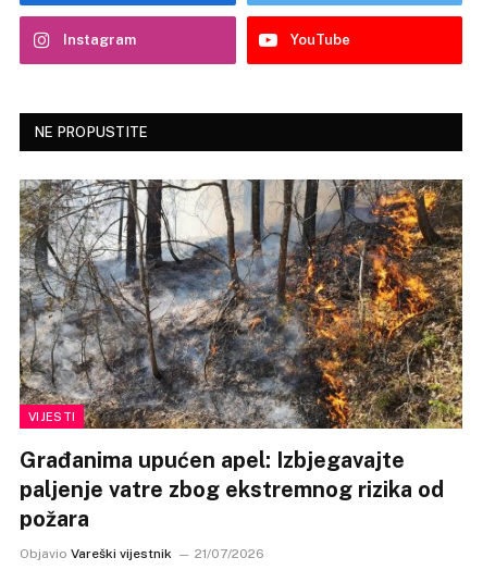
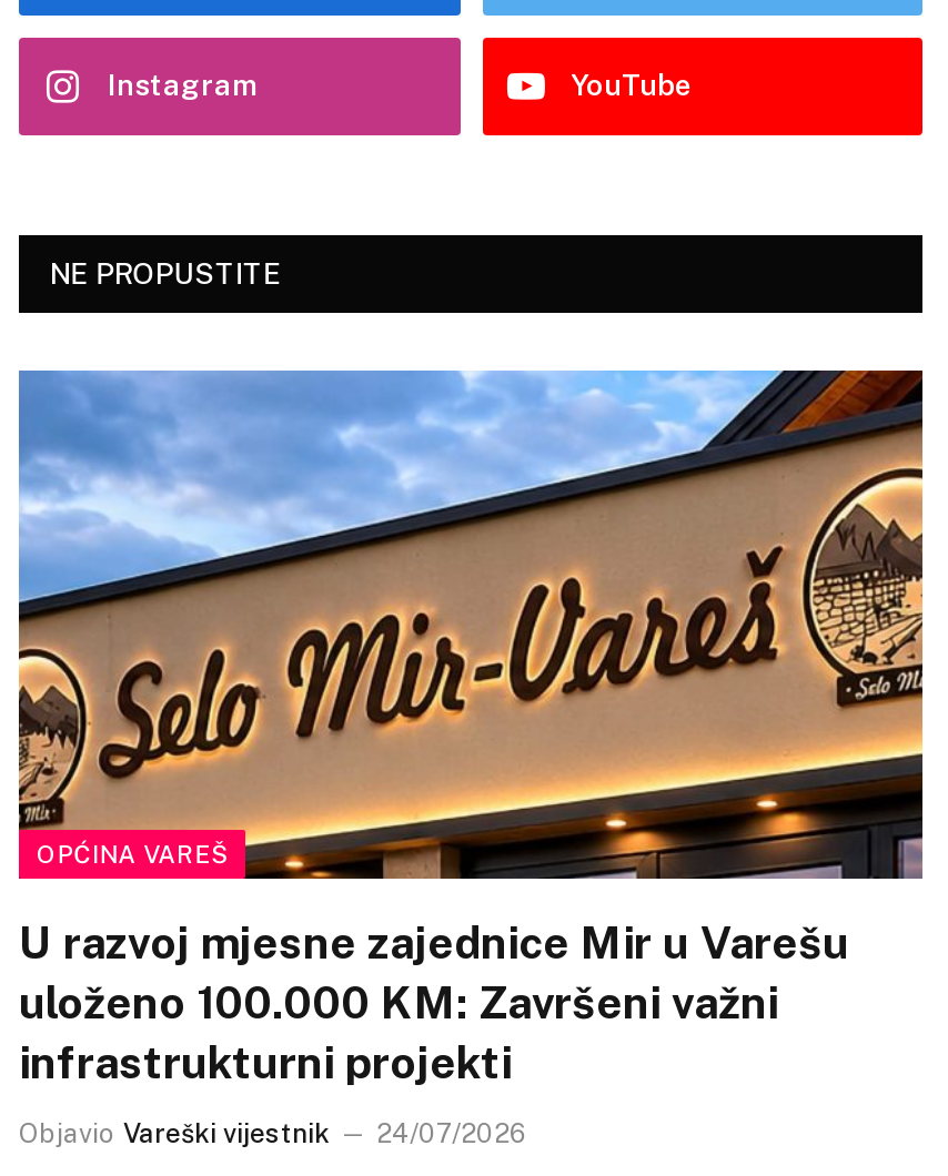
[18,178,463,430] [image] | VIJESTI -> [17,368,925,881] [image] | OPĆINA VAREŠ
[20,447,444,531] Građanima upućen apel: Izbjegavajte | paljenje vatre zbog ekstremnog rizika od | požara -> [19,915,849,1088] U razvoj mjesne zajednice Mir u Varešu | uloženo 100.000 KM: Završeni važni | infrastrukturni projekti
[20,546,264,561] Objavio Vareški vijestnik 21/07/2026 -> [19,1117,527,1148] Objavio Vareški vijestnik 24/07/2026

